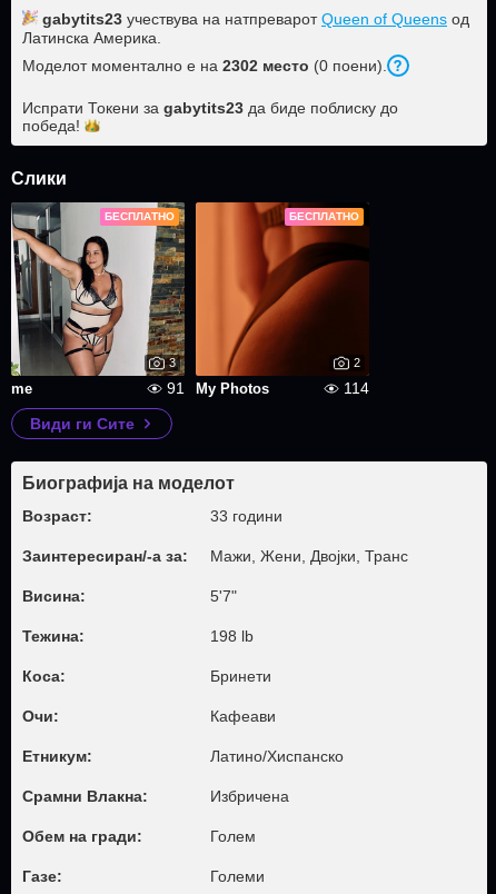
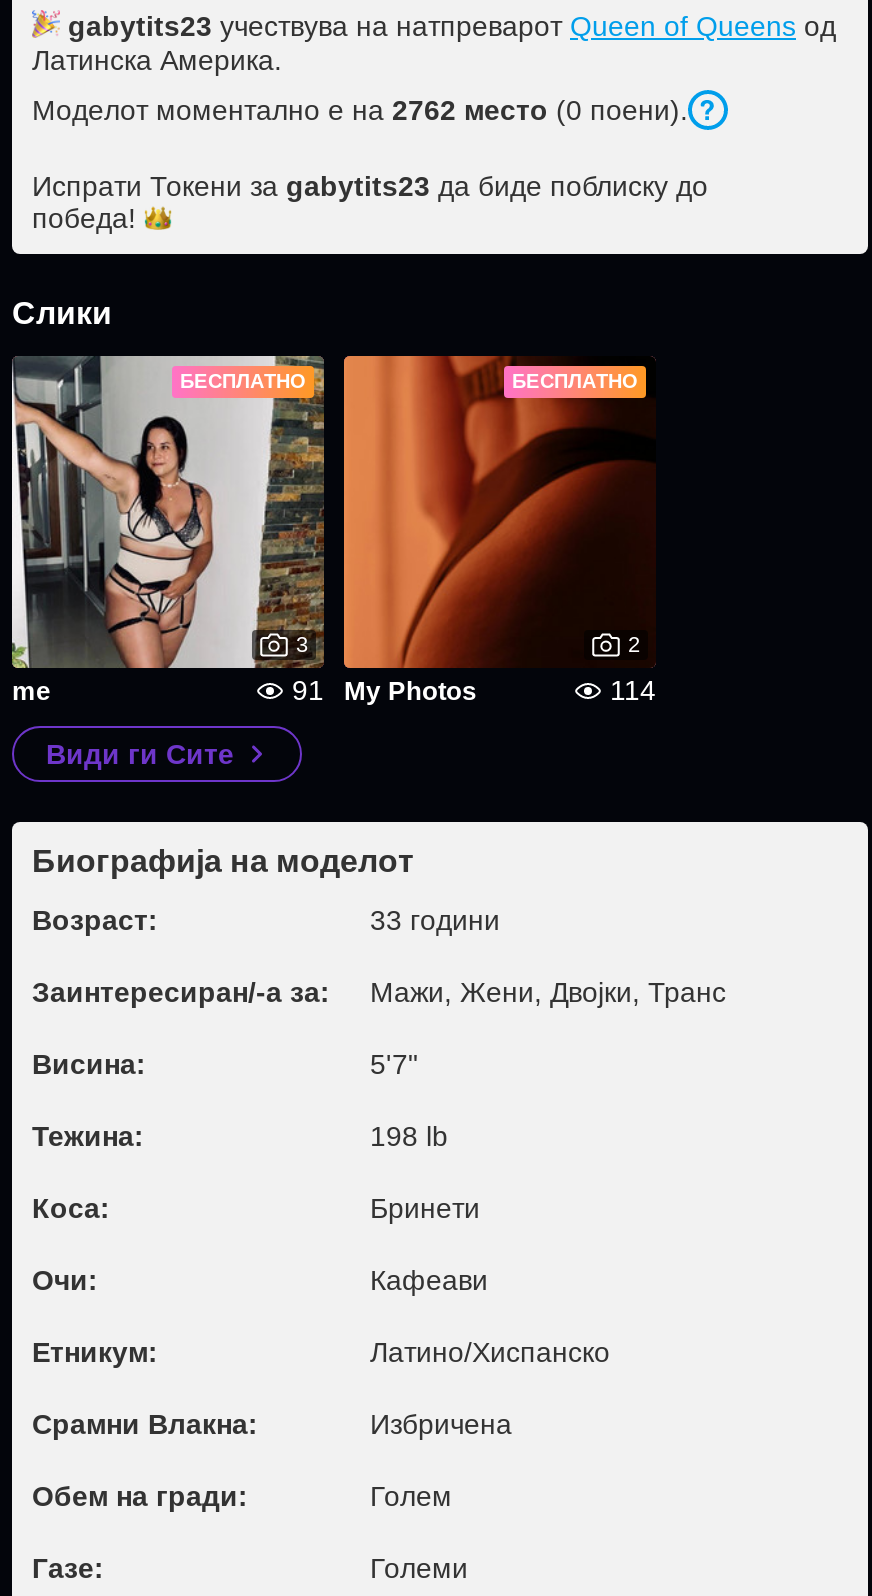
[22,57,387,74] Моделот моментално е на 2302 место (0 поени). -> [32,94,688,126] Моделот моментално е на 2762 место (0 поени).

